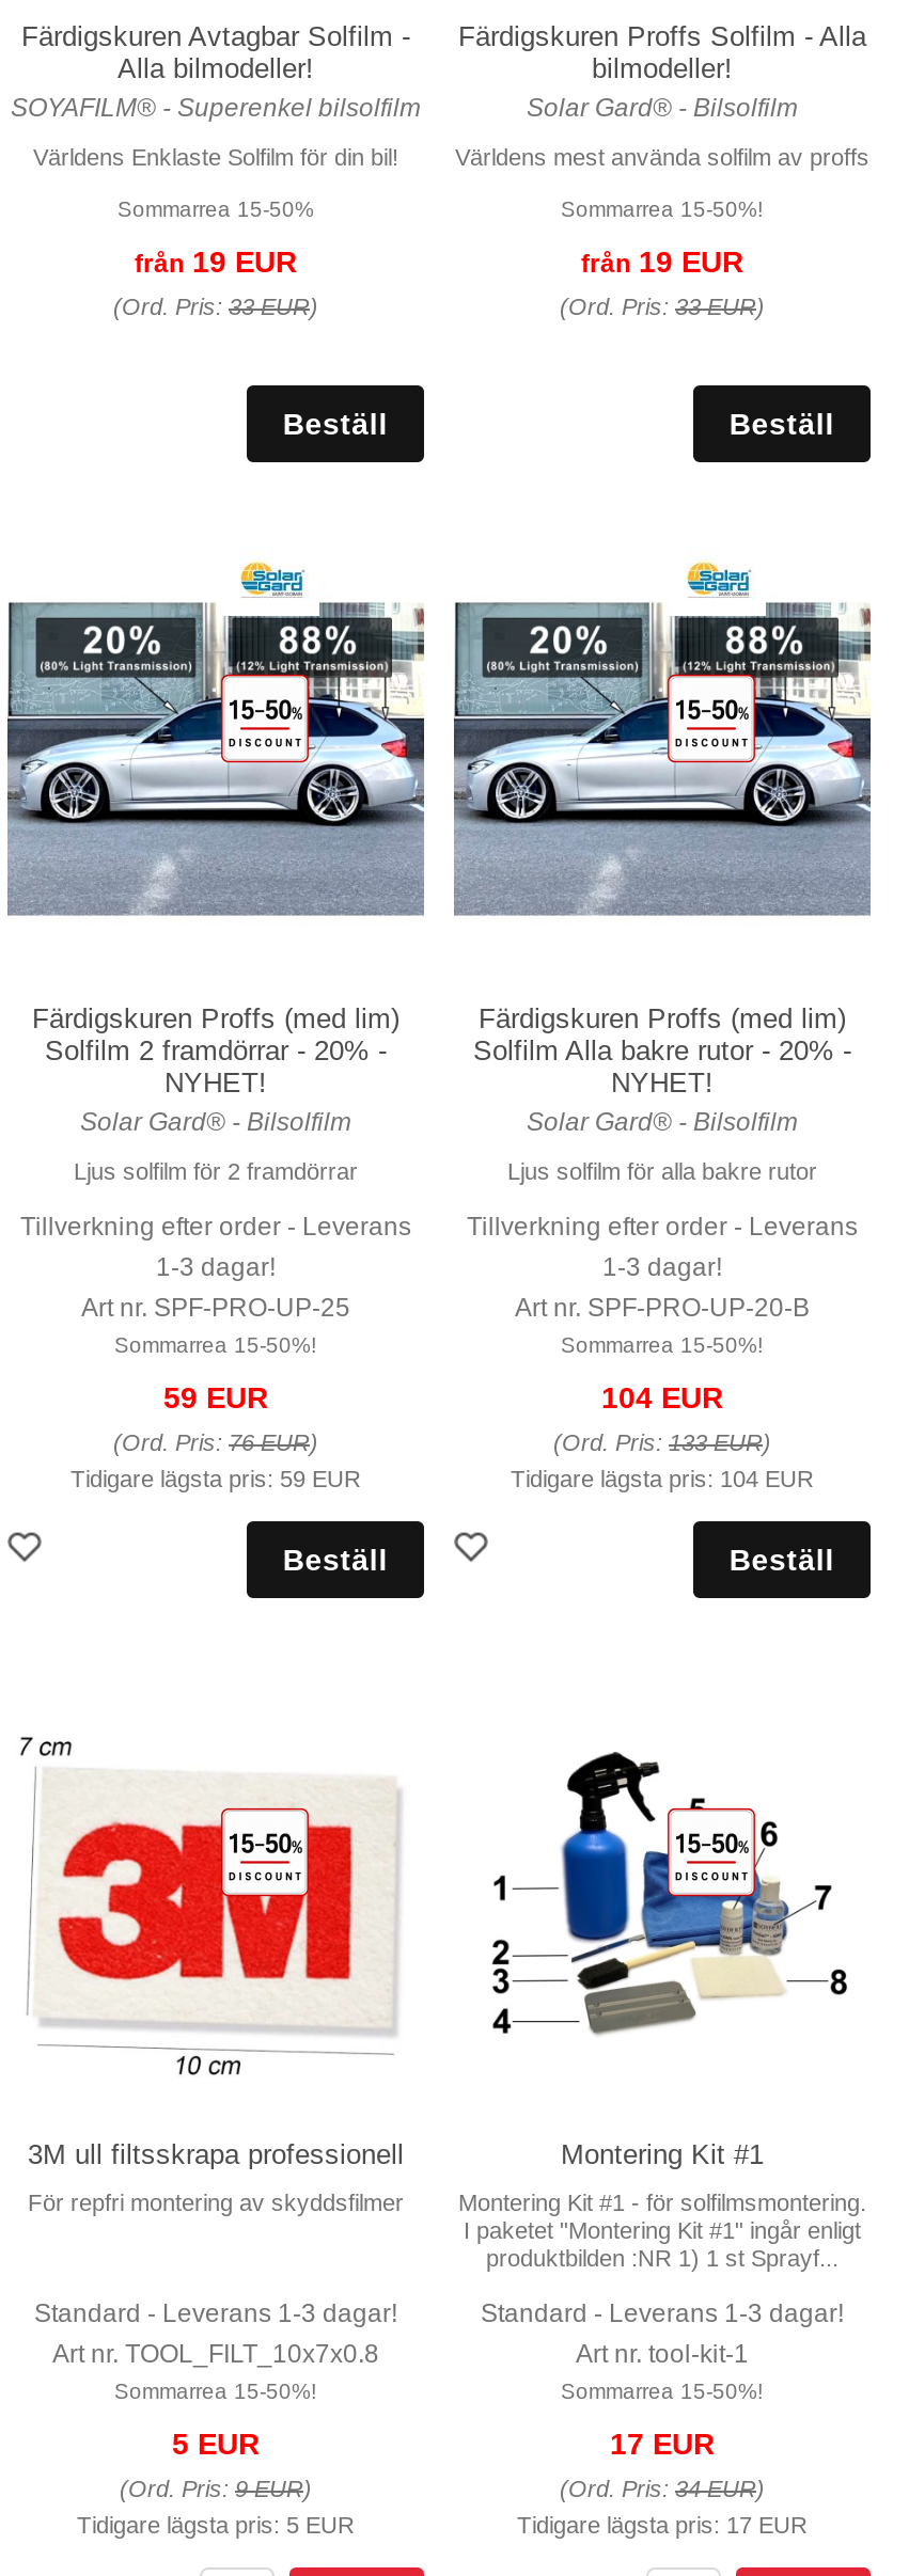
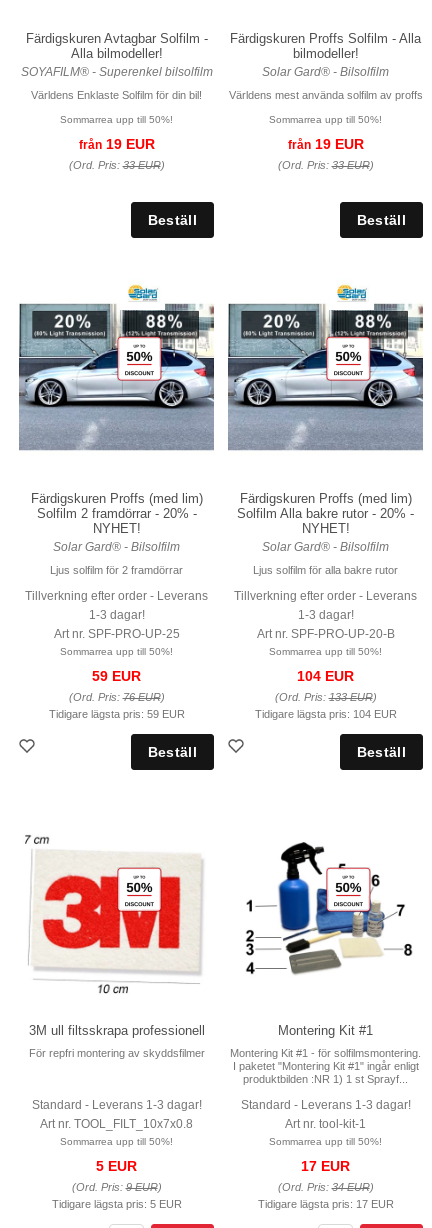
[117,198,314,222] Sommarrea 15-50% -> [60,114,173,125] Sommarrea upp till 50%!
[561,198,764,222] Sommarrea 15-50%! -> [269,114,382,125] Sommarrea upp till 50%!
[215,676,304,768] [image] -> [117,337,162,381] [image]
[661,676,751,768] [image] -> [326,337,371,381] [image]
[114,1333,317,1357] Sommarrea 15-50%! -> [60,646,173,657] Sommarrea upp till 50%!
[561,1333,764,1357] Sommarrea 15-50%! -> [269,646,382,657] Sommarrea upp till 50%!
[219,1824,309,1903] [image] -> [118,875,161,912] [image]
[665,1824,759,1901] [image] -> [326,875,371,912] [image]
[114,2379,317,2402] Sommarrea 15-50%! -> [60,1136,173,1147] Sommarrea upp till 50%!
[561,2379,764,2402] Sommarrea 15-50%! -> [269,1136,382,1147] Sommarrea upp till 50%!

